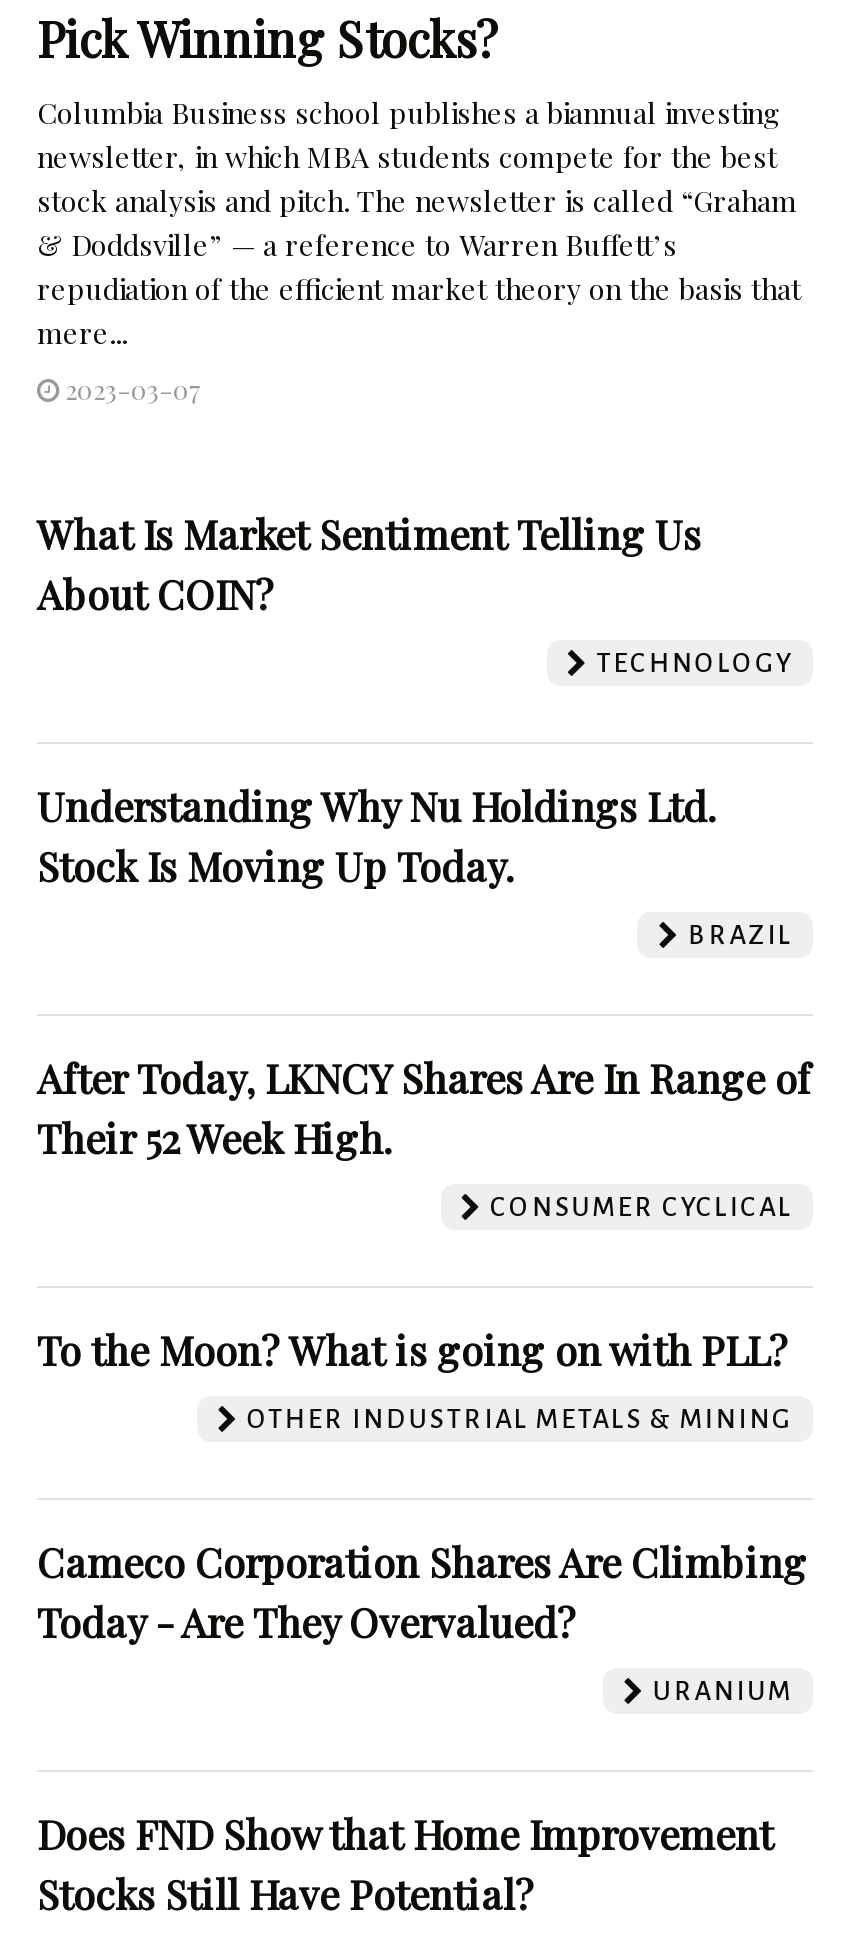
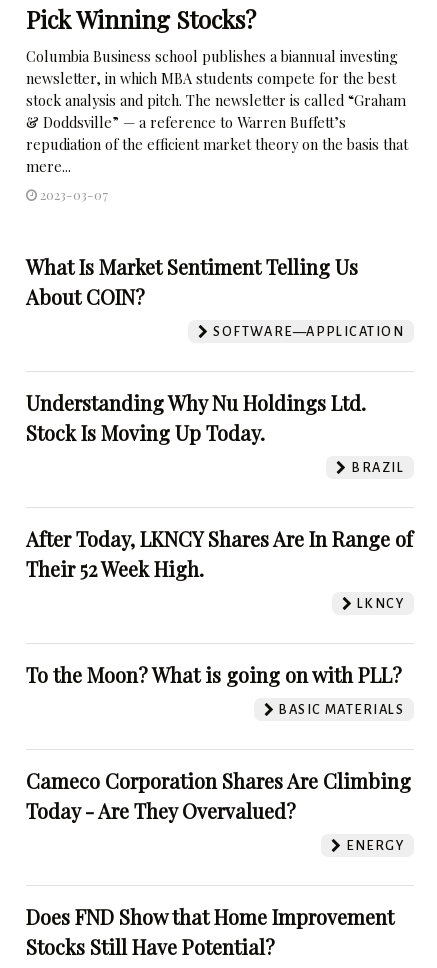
[589,647,793,677] TECHNOLOGY -> [210,323,404,338] SOFTWARE—APPLICATION
[483,1191,793,1221] CONSUMER CYCLICAL -> [353,595,404,610] LKNCY
[240,1403,793,1433] OTHER INDUSTRIAL METALS & MINING -> [275,701,404,716] BASIC MATERIALS
[646,1675,793,1705] URANIUM -> [343,837,404,852] ENERGY

